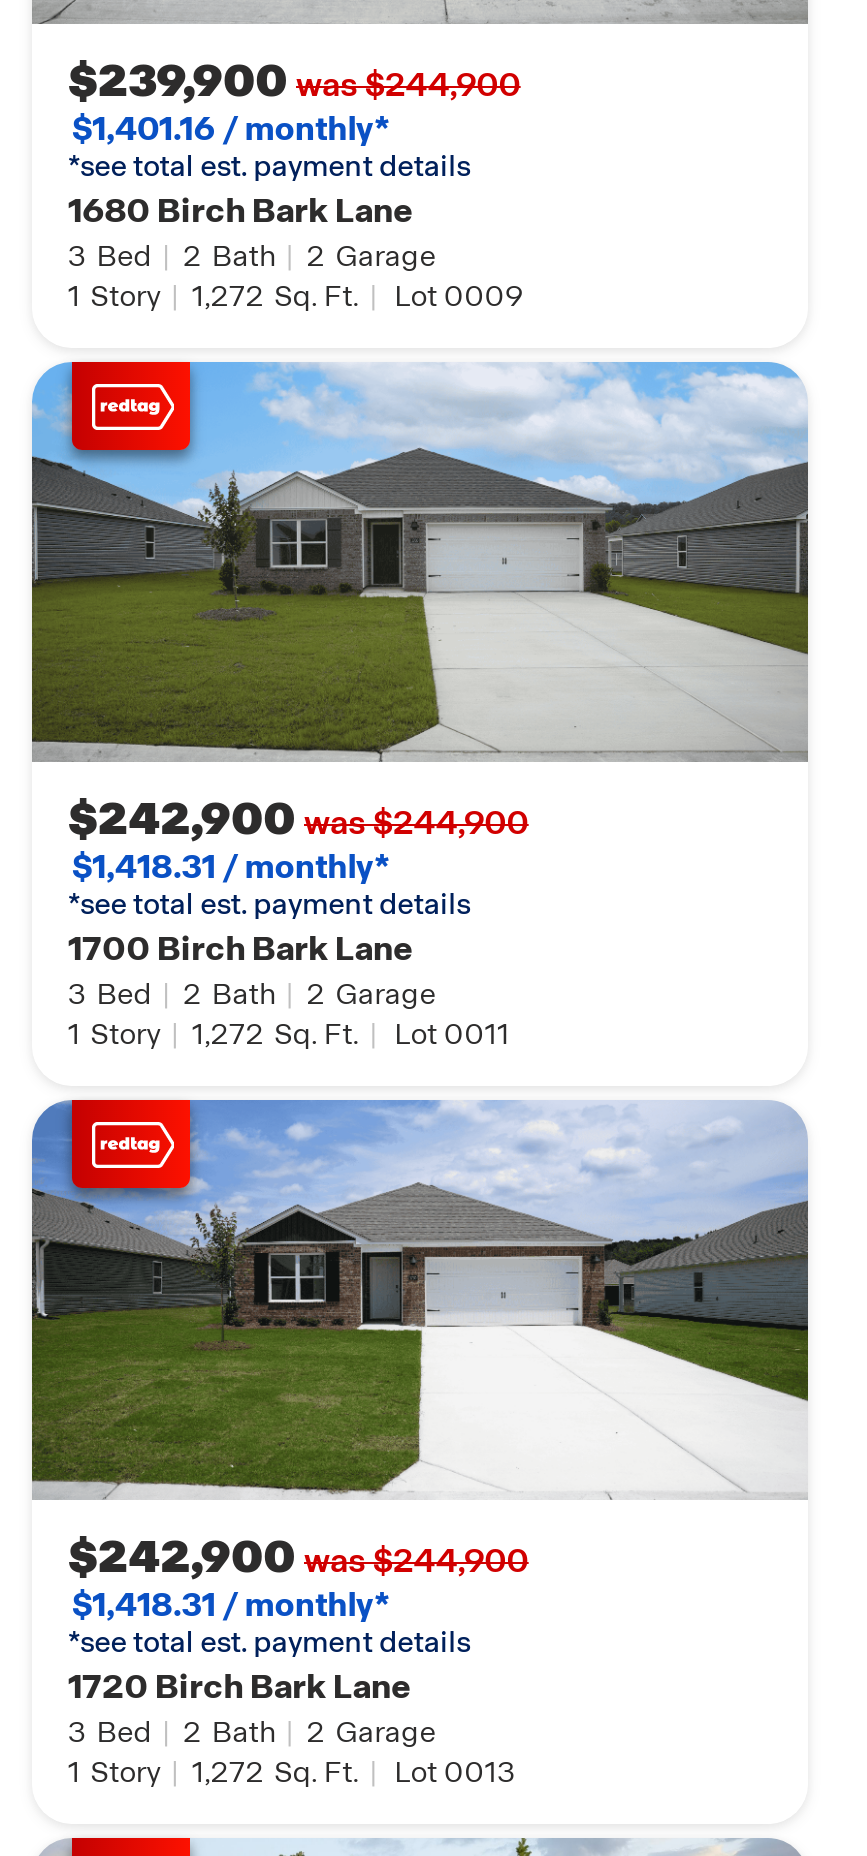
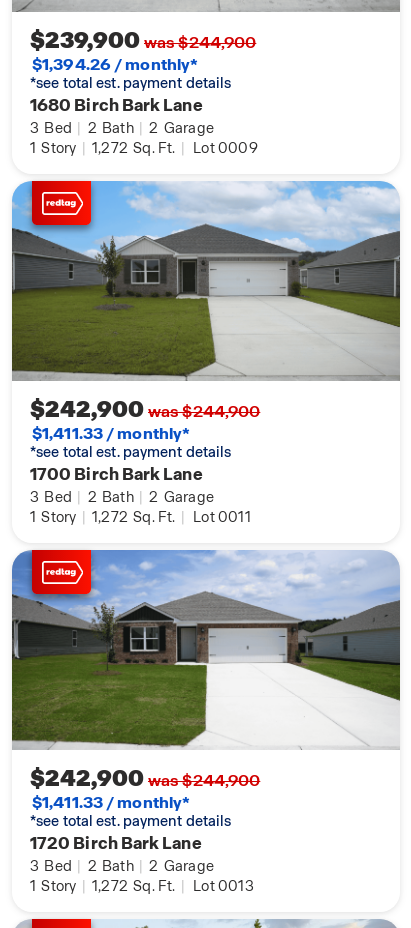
[72,108,390,150] $1,401.16 / monthly* -> [32,54,198,75] $1,394.26 / monthly*
[72,846,390,888] $1,418.31 / monthly* -> [32,423,190,444] $1,411.33 / monthly*
[72,1584,390,1626] $1,418.31 / monthly* -> [32,792,190,813] $1,411.33 / monthly*

